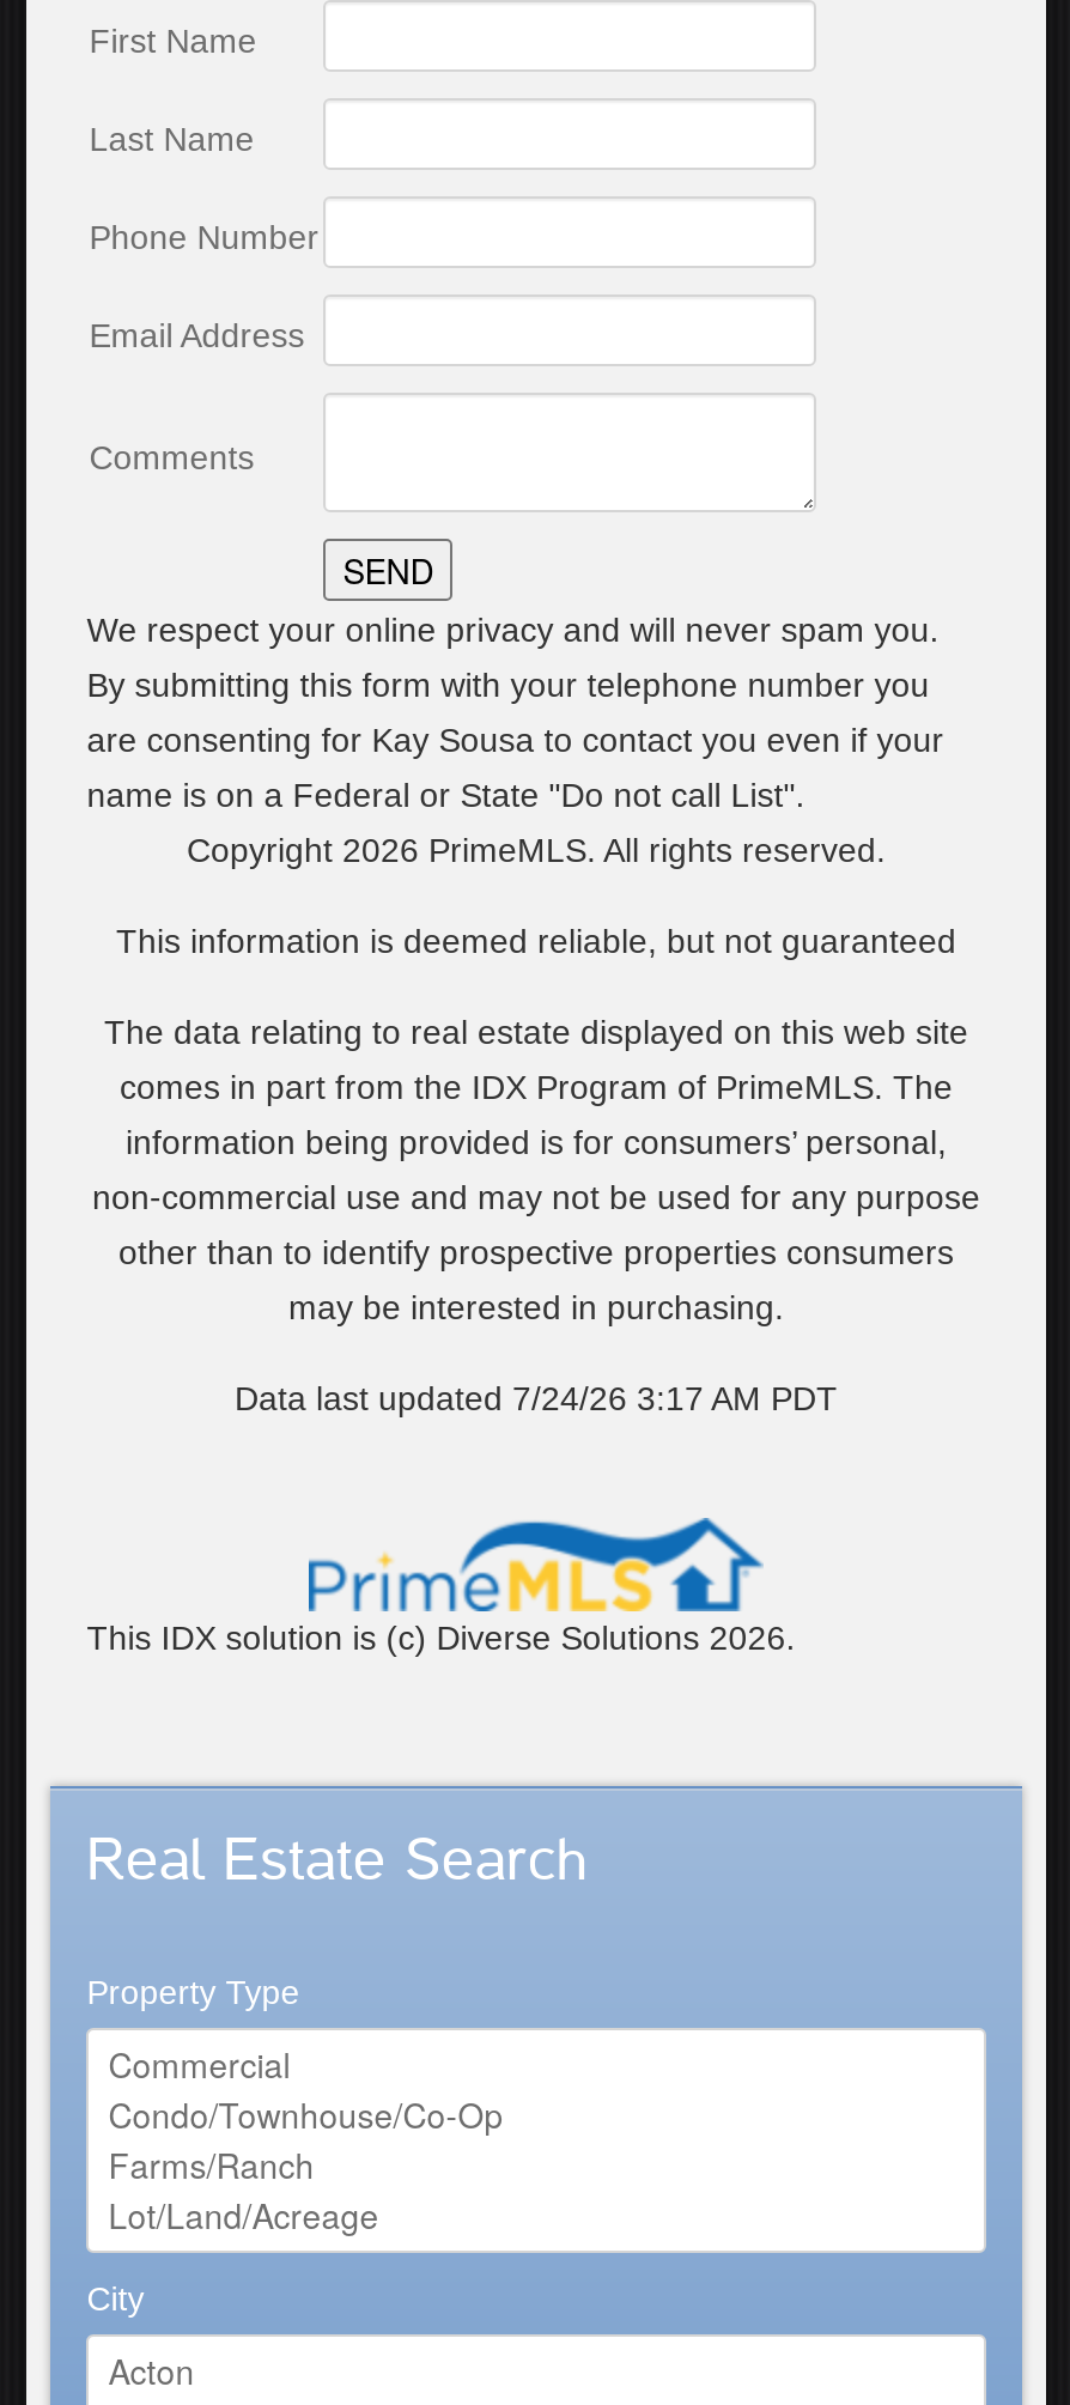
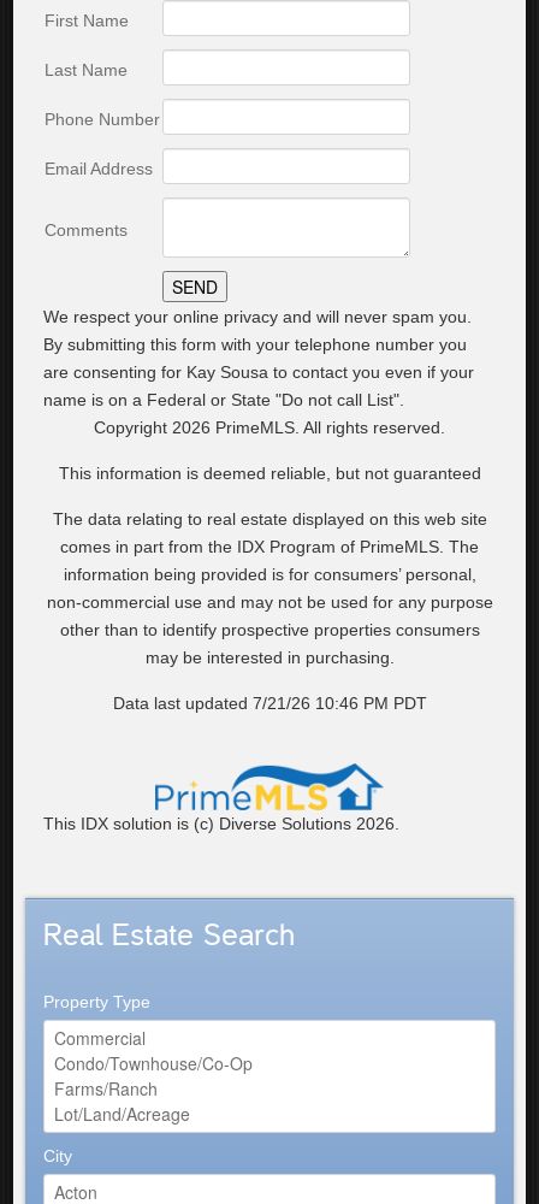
[235,1379,838,1417] Data last updated 7/24/26 3:17 AM PDT -> [112,694,427,713] Data last updated 7/21/26 10:46 PM PDT

